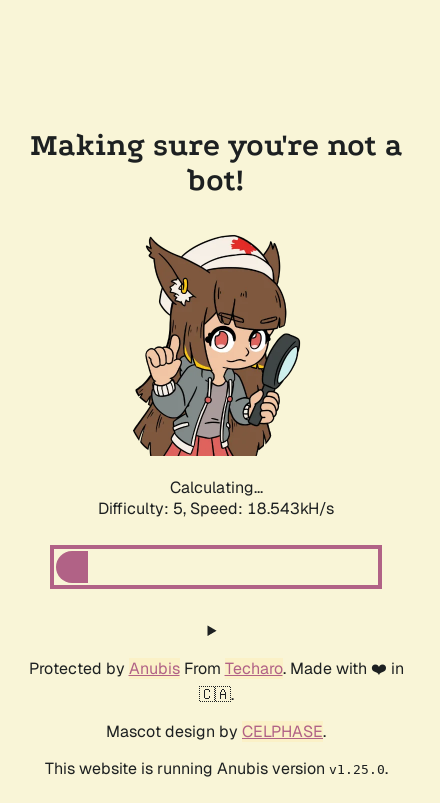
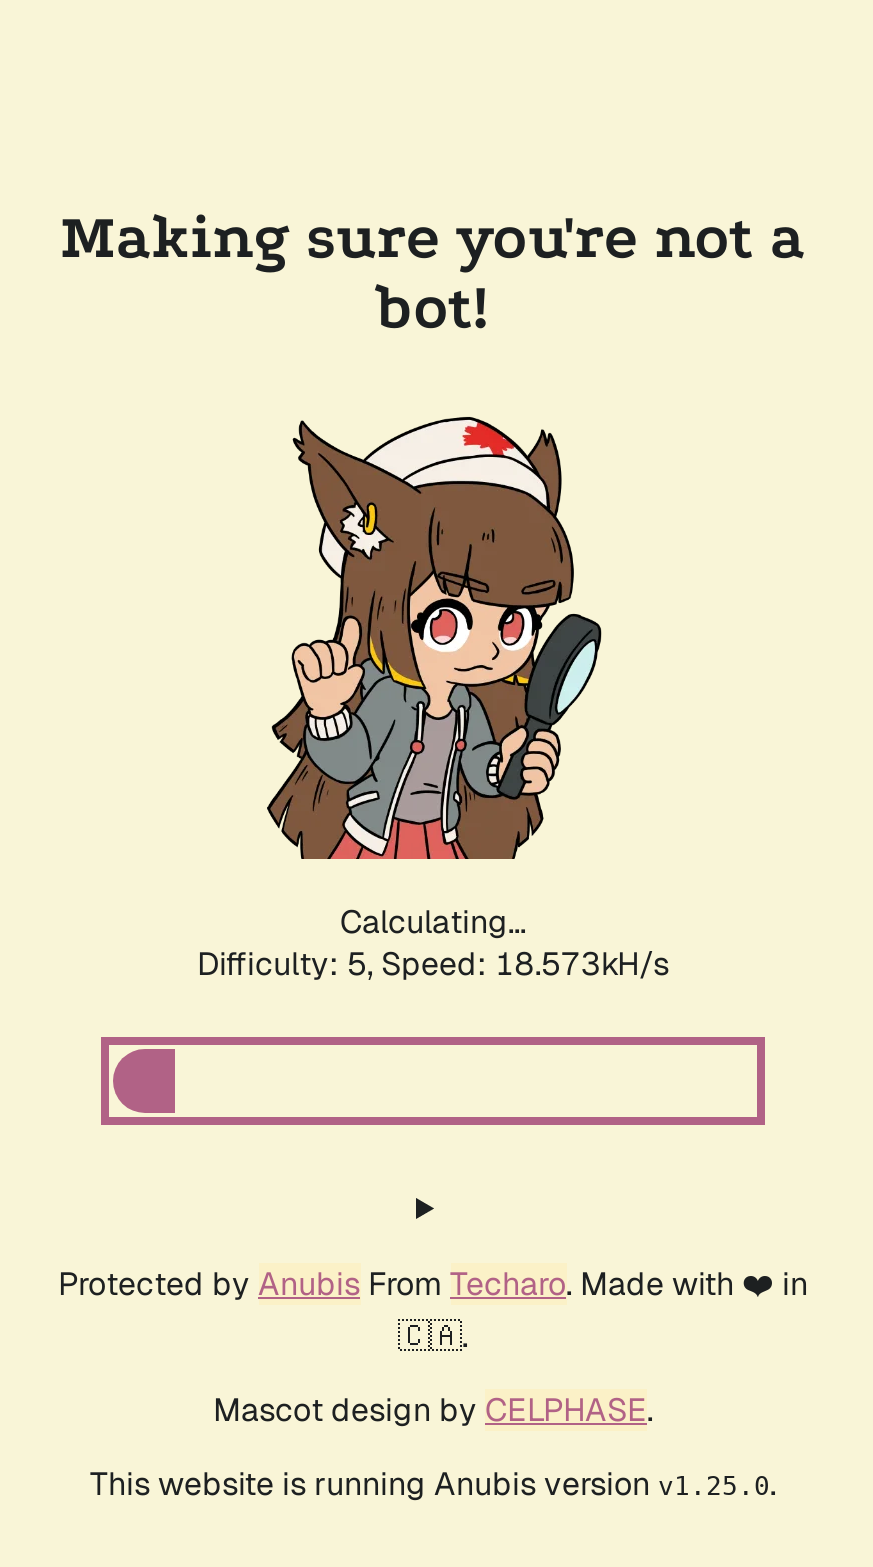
[98,498,334,519] Difficulty: 5, Speed: 18.543kH/s -> [197,943,669,985] Difficulty: 5, Speed: 18.573kH/s

